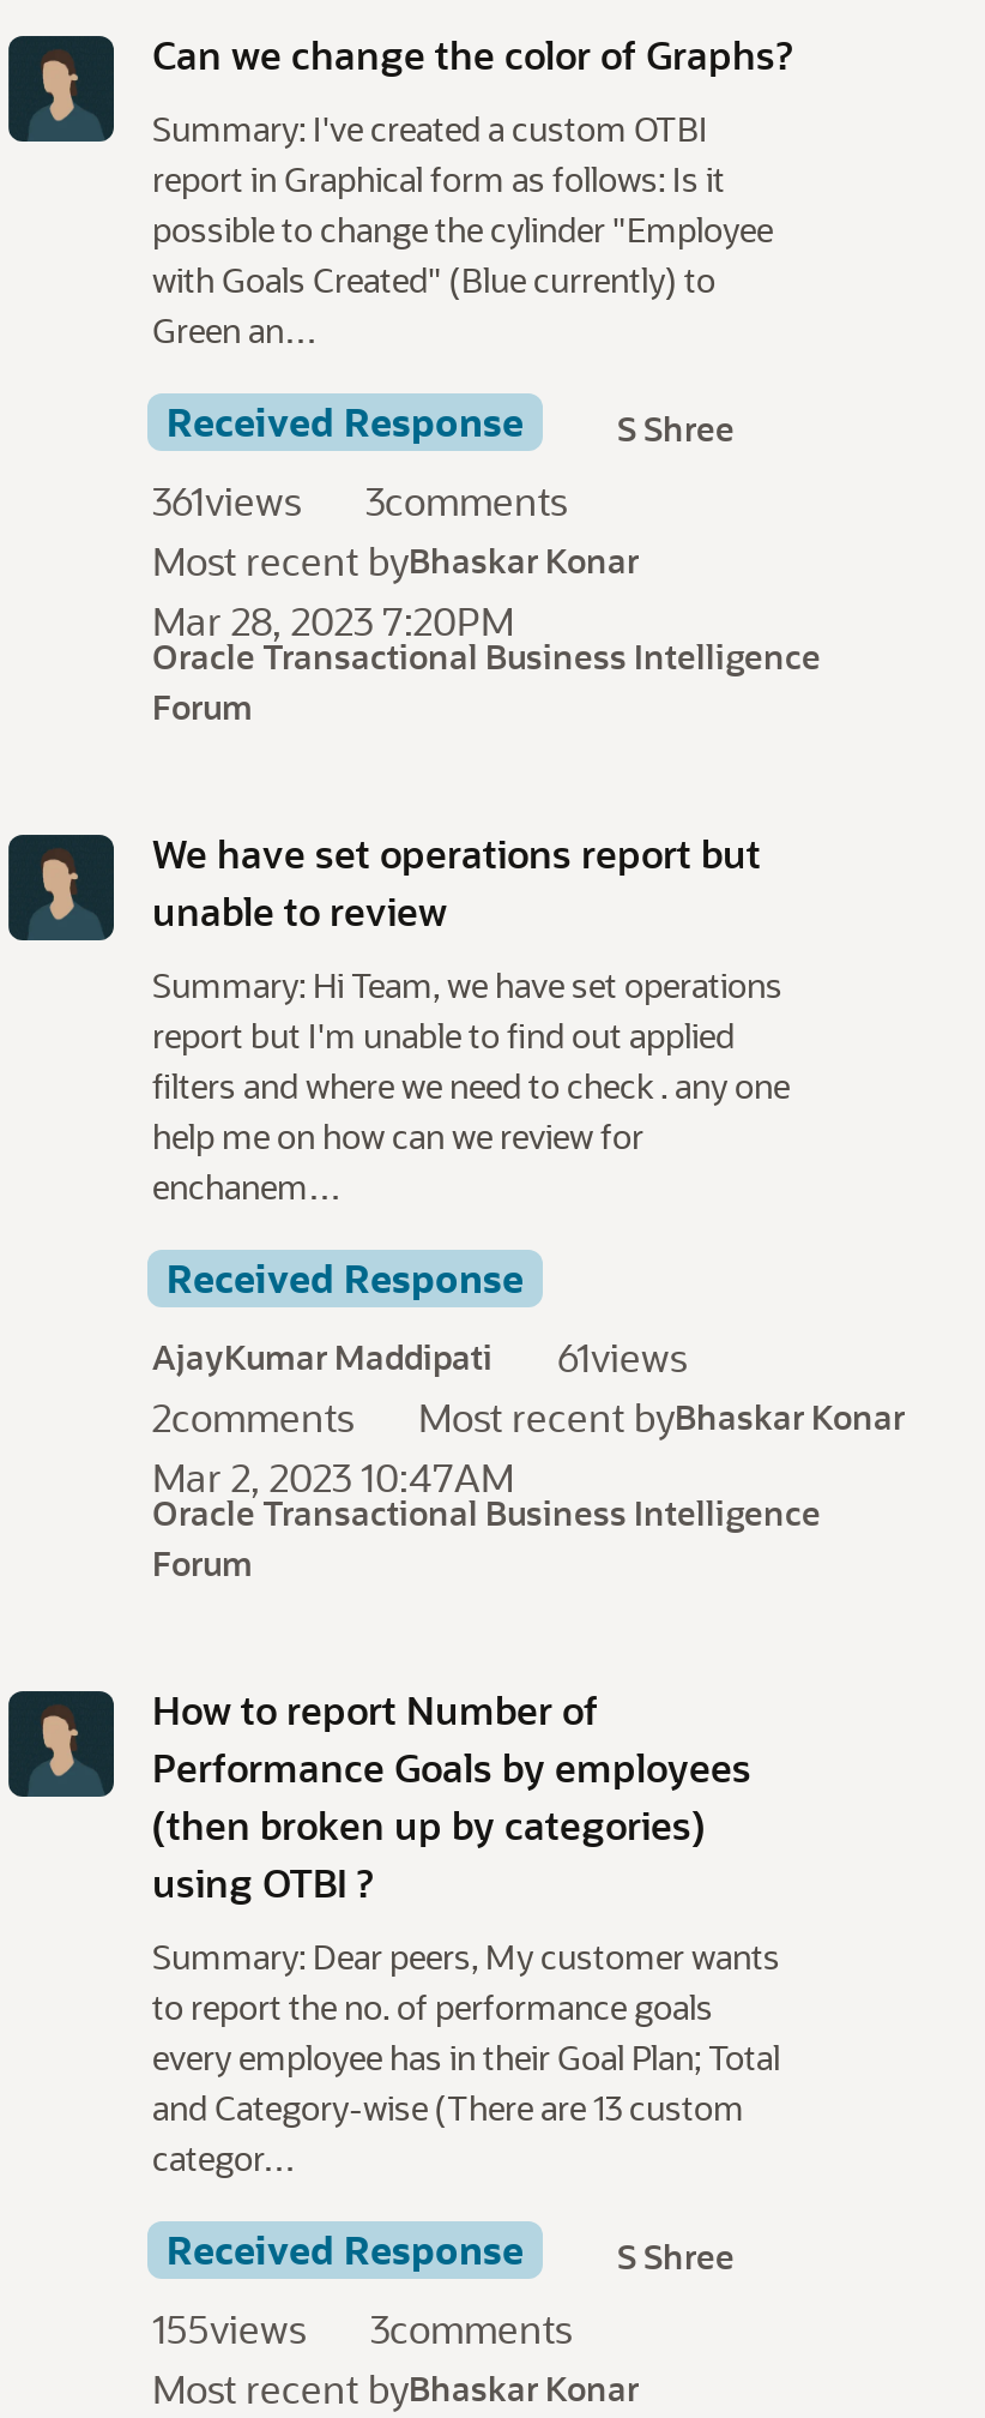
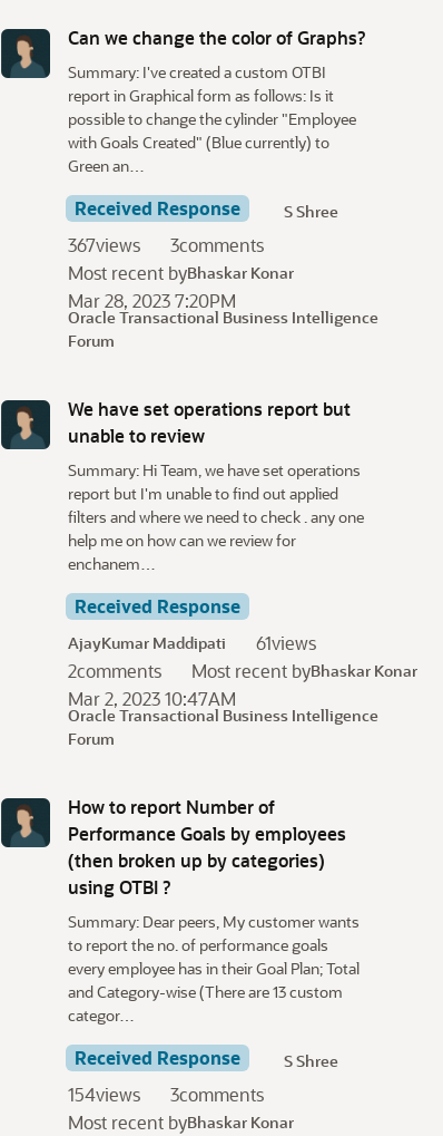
[152,474,567,524] 361views 3comments -> [68,232,264,256] 367views 3comments
[152,2302,572,2352] 155views 3comments -> [68,1082,264,1105] 154views 3comments

